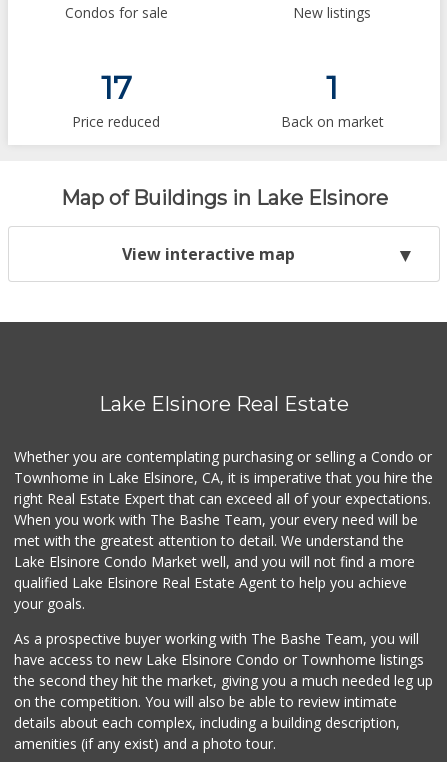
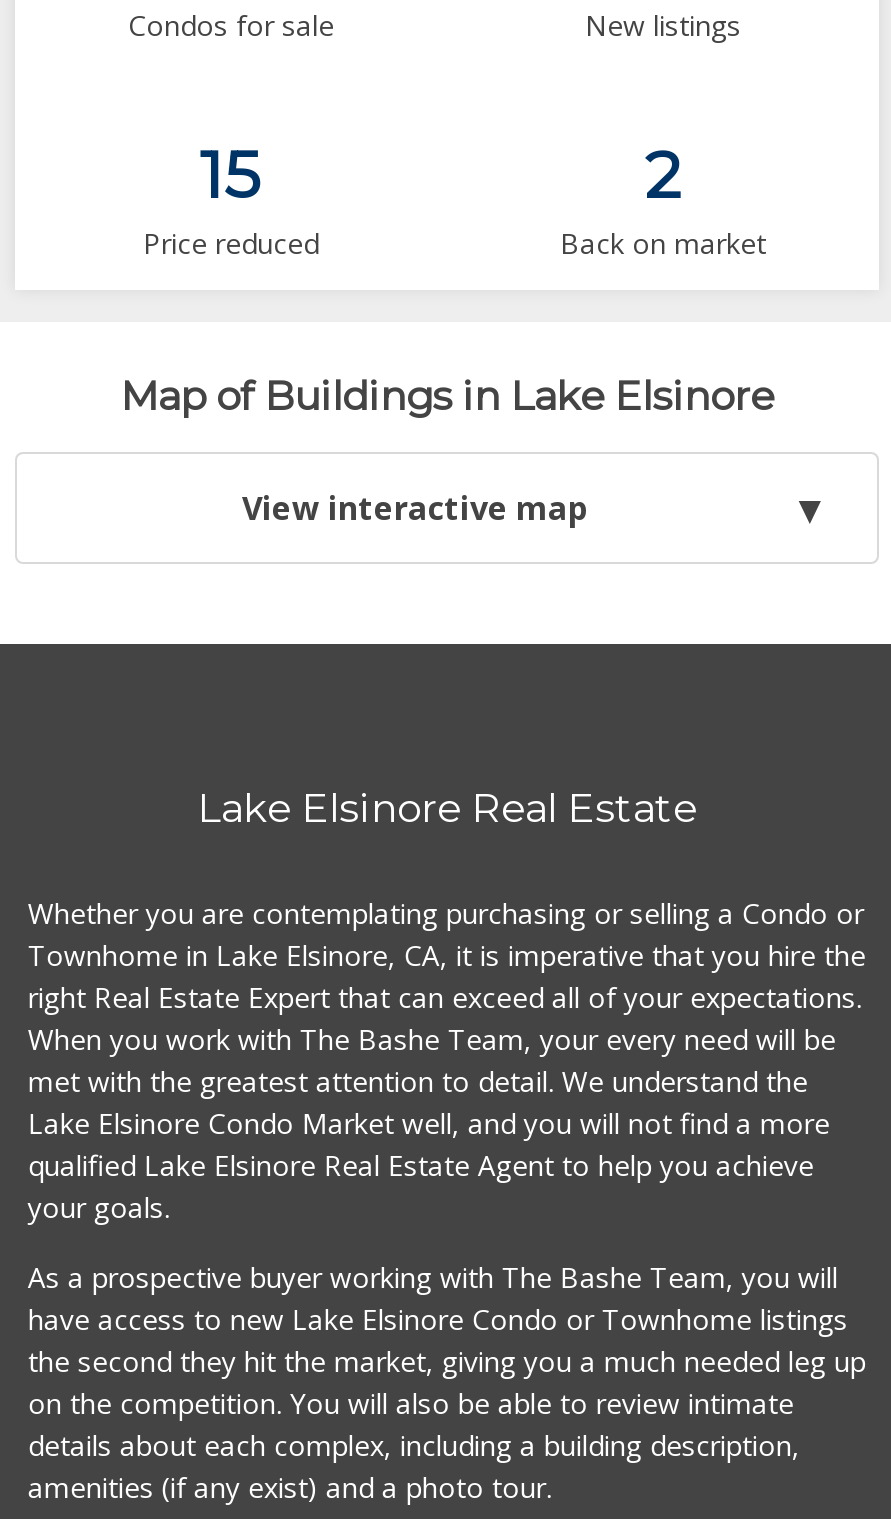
[100,68,131,107] 17 -> [200,136,262,214] 15
[326,68,338,107] 1 -> [645,136,681,214] 2

